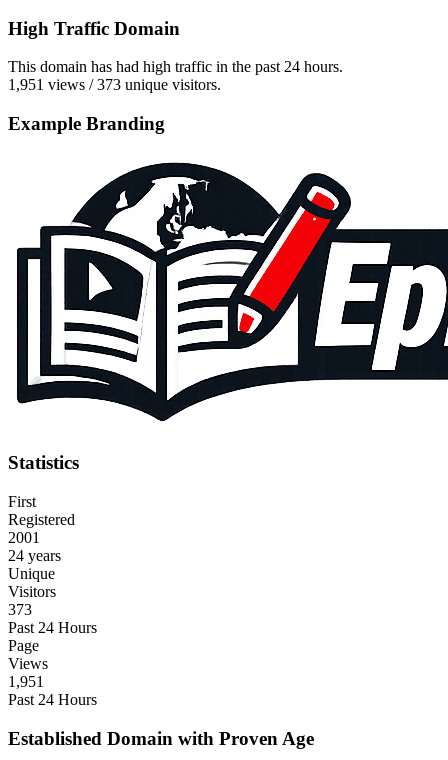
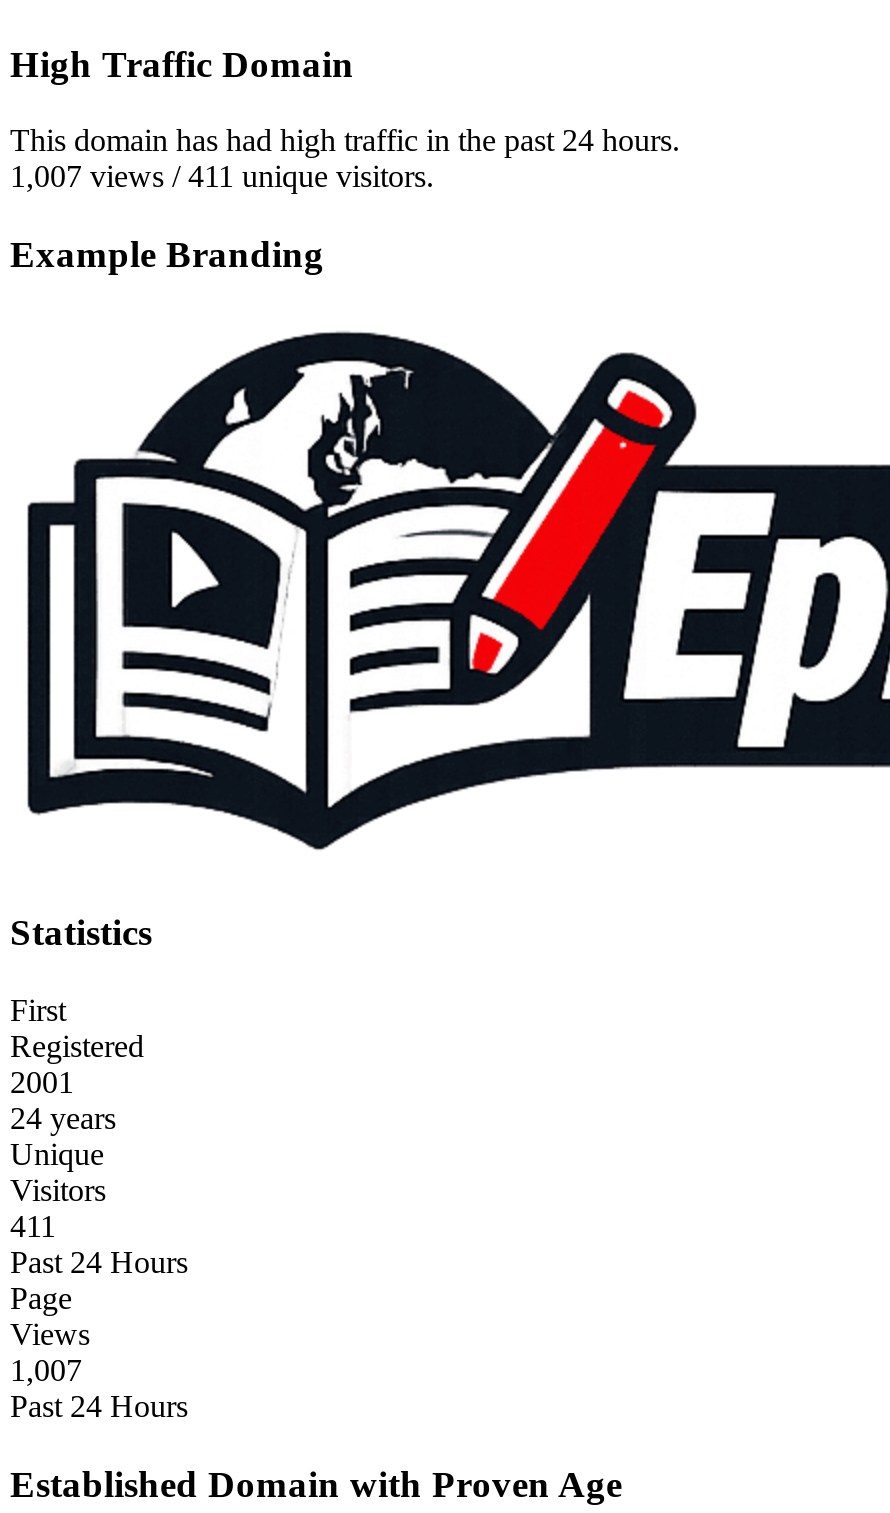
[8,76,221,93] 1,951 views / 373 unique visitors. -> [10,160,434,194] 1,007 views / 411 unique visitors.
[8,601,32,618] 373 -> [10,1209,56,1243] 411
[8,673,44,690] 1,951 -> [10,1353,82,1387] 1,007

